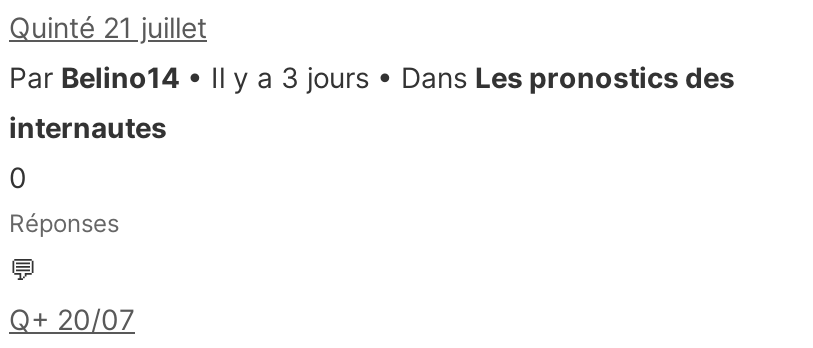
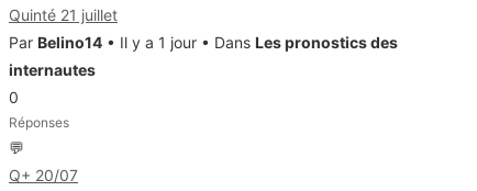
[9,61,735,95] Par Belino14 • Il y a 3 jours • Dans Les pronostics des -> [9,33,398,52] Par Belino14 • Il y a 1 jour • Dans Les pronostics des

